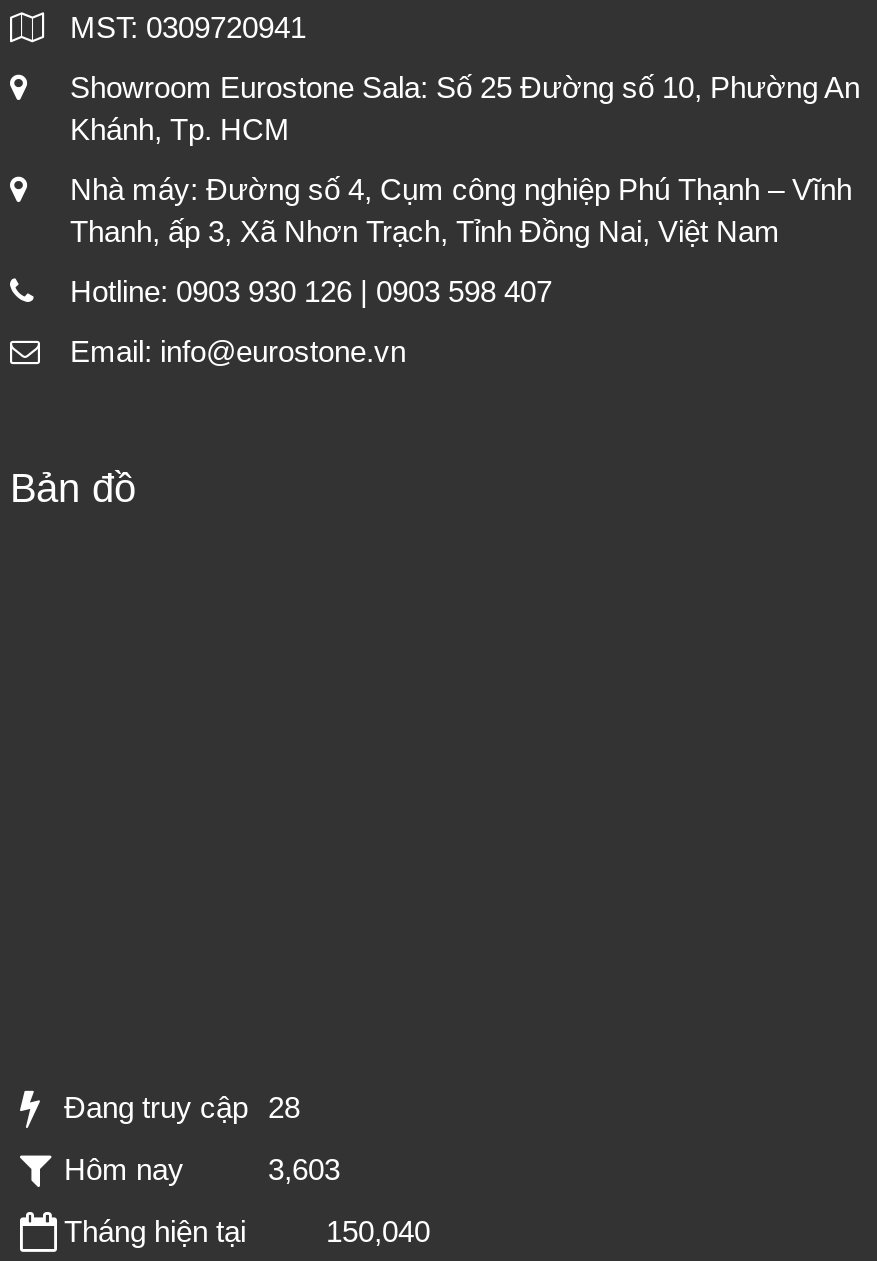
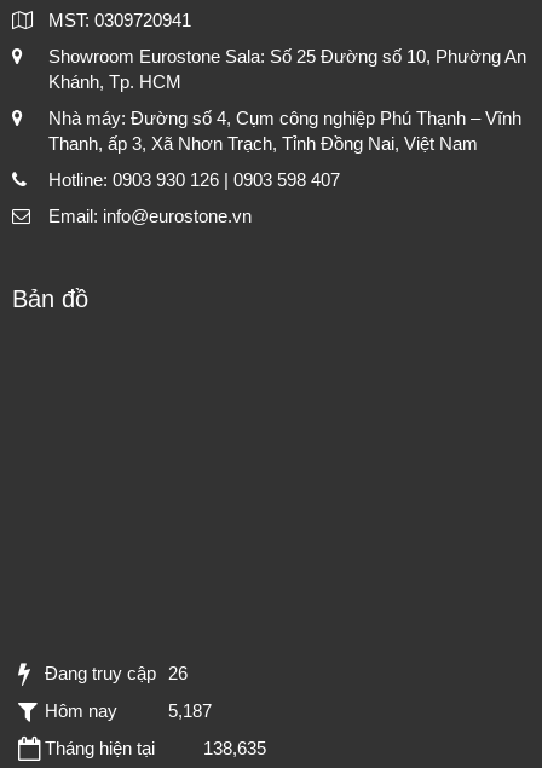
[64,1090,300,1124] Đang truy cập 28 -> [45,663,188,683] Đang truy cập 26
[268,1152,340,1186] 3,603 -> [168,700,212,721] 5,187
[326,1214,430,1248] 150,040 -> [203,738,266,758] 138,635

